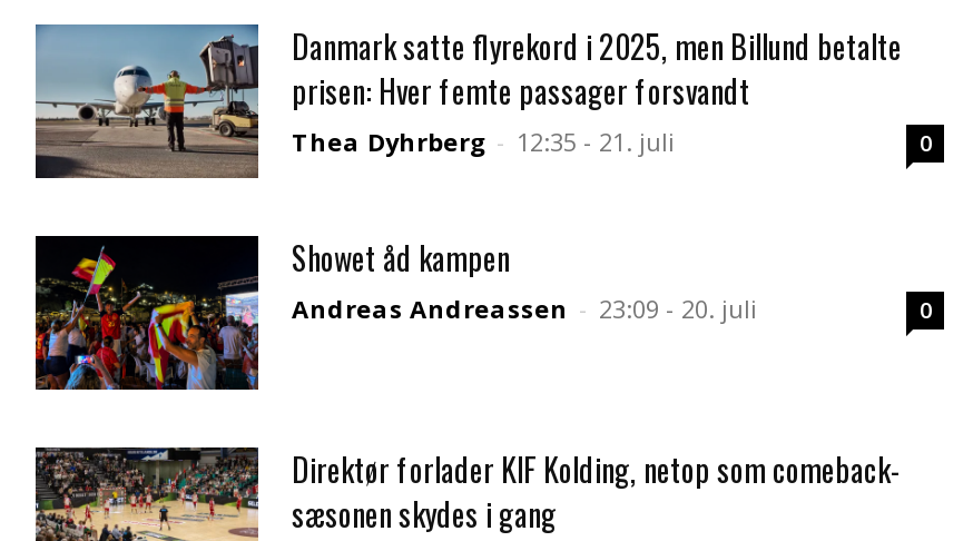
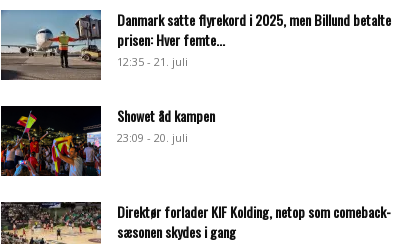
[292,67,933,159] prisen: Hver femte passager forsvandt | Thea Dyhrberg - 12:35 - 21. juli | 0 -> [117,29,225,69] prisen: Hver femte... | 12:35 - 21. juli
[292,292,933,326] Andreas Andreassen - 23:09 - 20. juli | 0 -> [117,130,188,145] 23:09 - 20. juli

